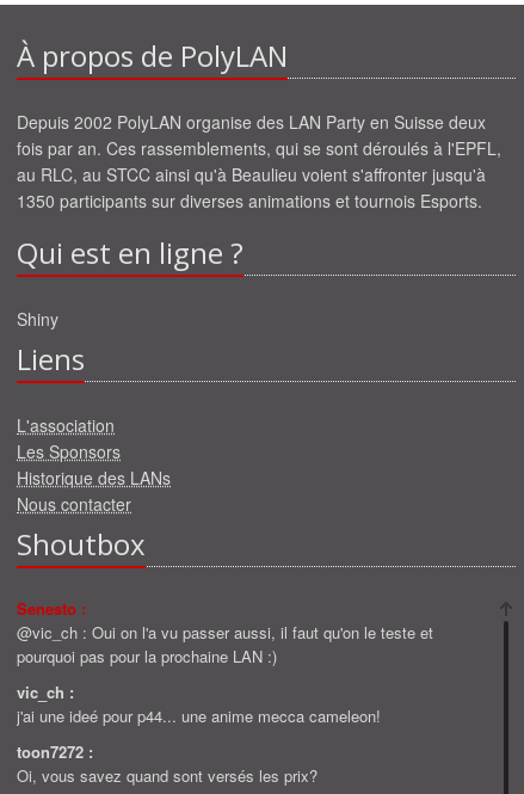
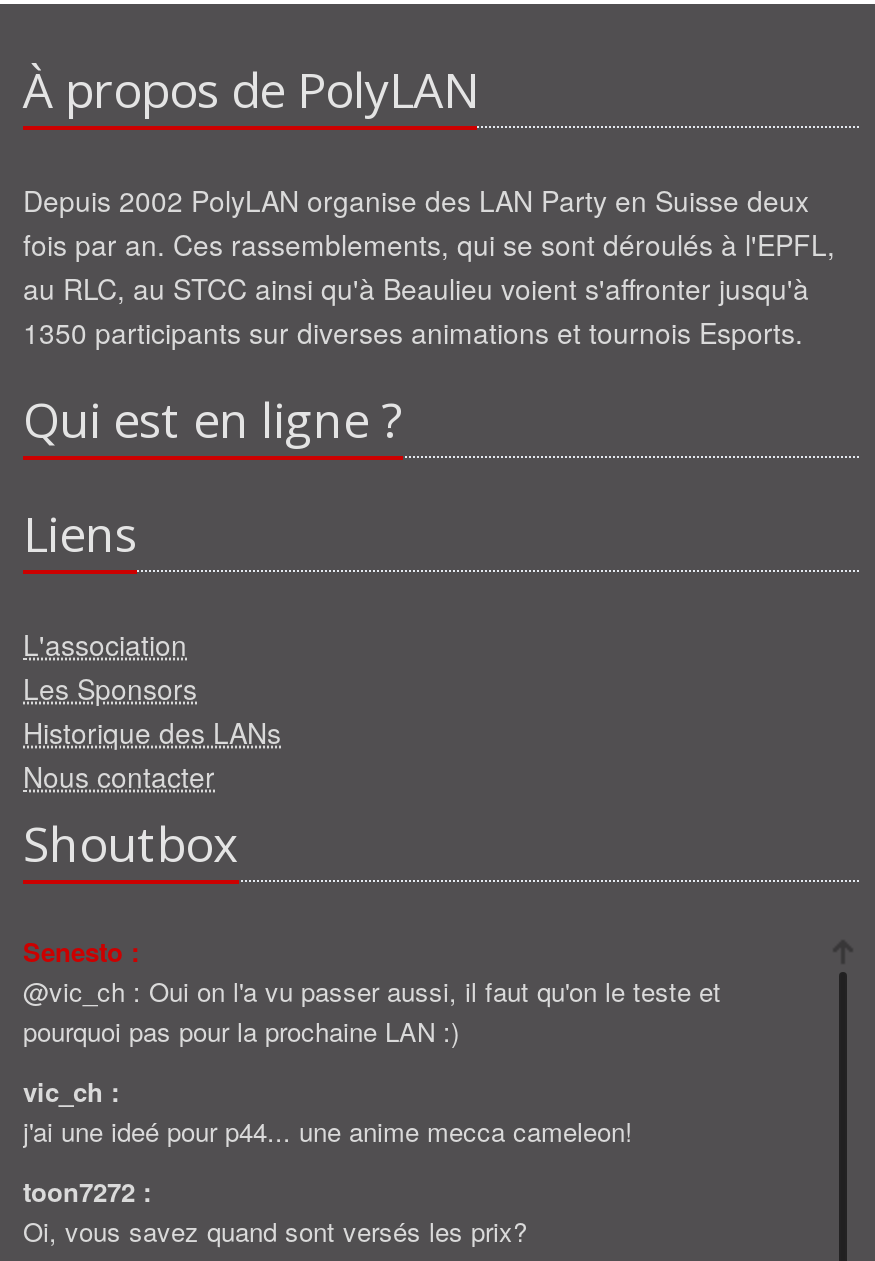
[17,307,58,331] Shiny -> none

